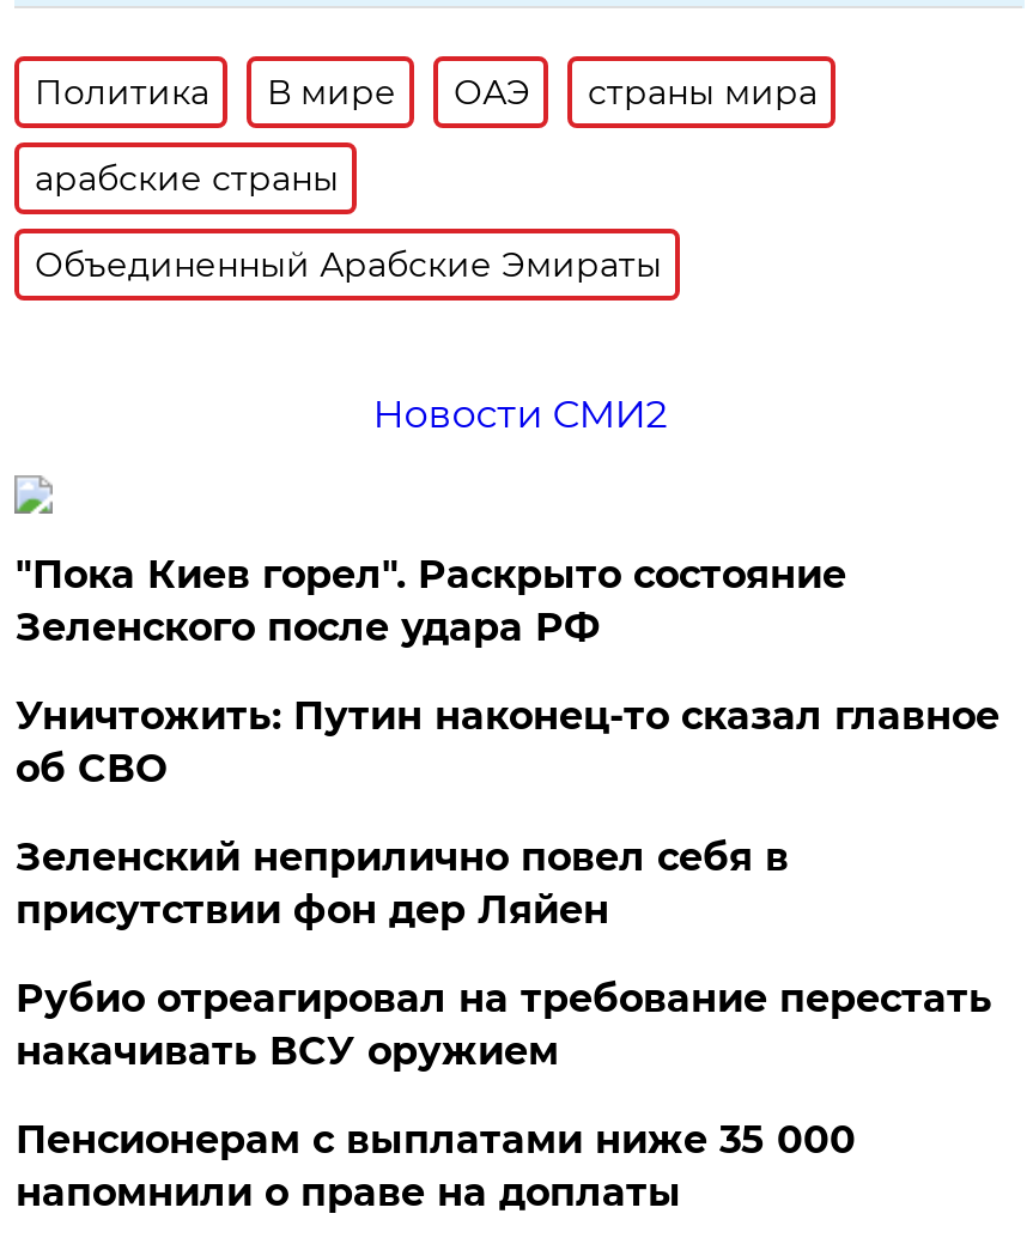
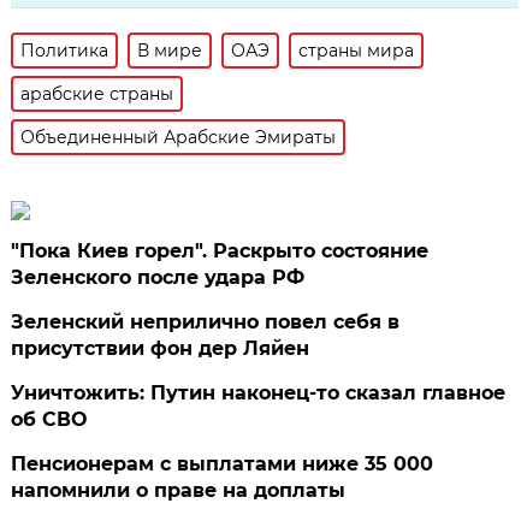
[373,392,667,437] Новости СМИ2 -> none
moved [15,693,999,791] -> [11,381,506,431]: Уничтожить: Путин наконец-то сказал главное | об СВО
[15,976,992,1074] Рубио отреагировал на требование перестать | накачивать ВСУ оружием -> none

